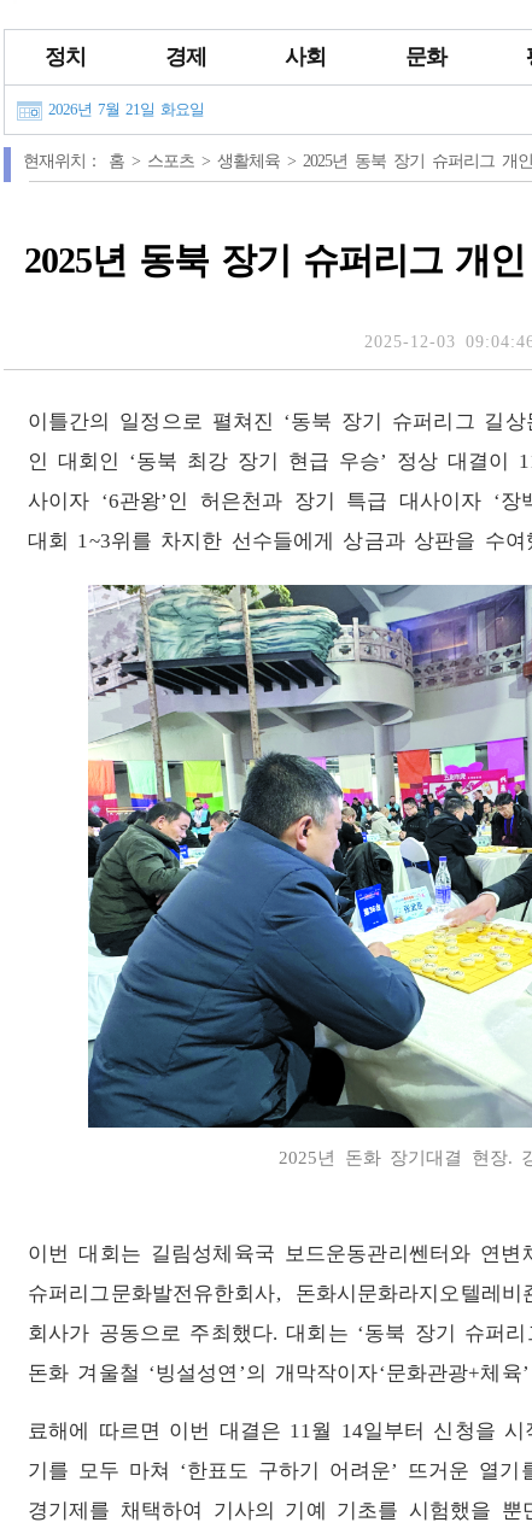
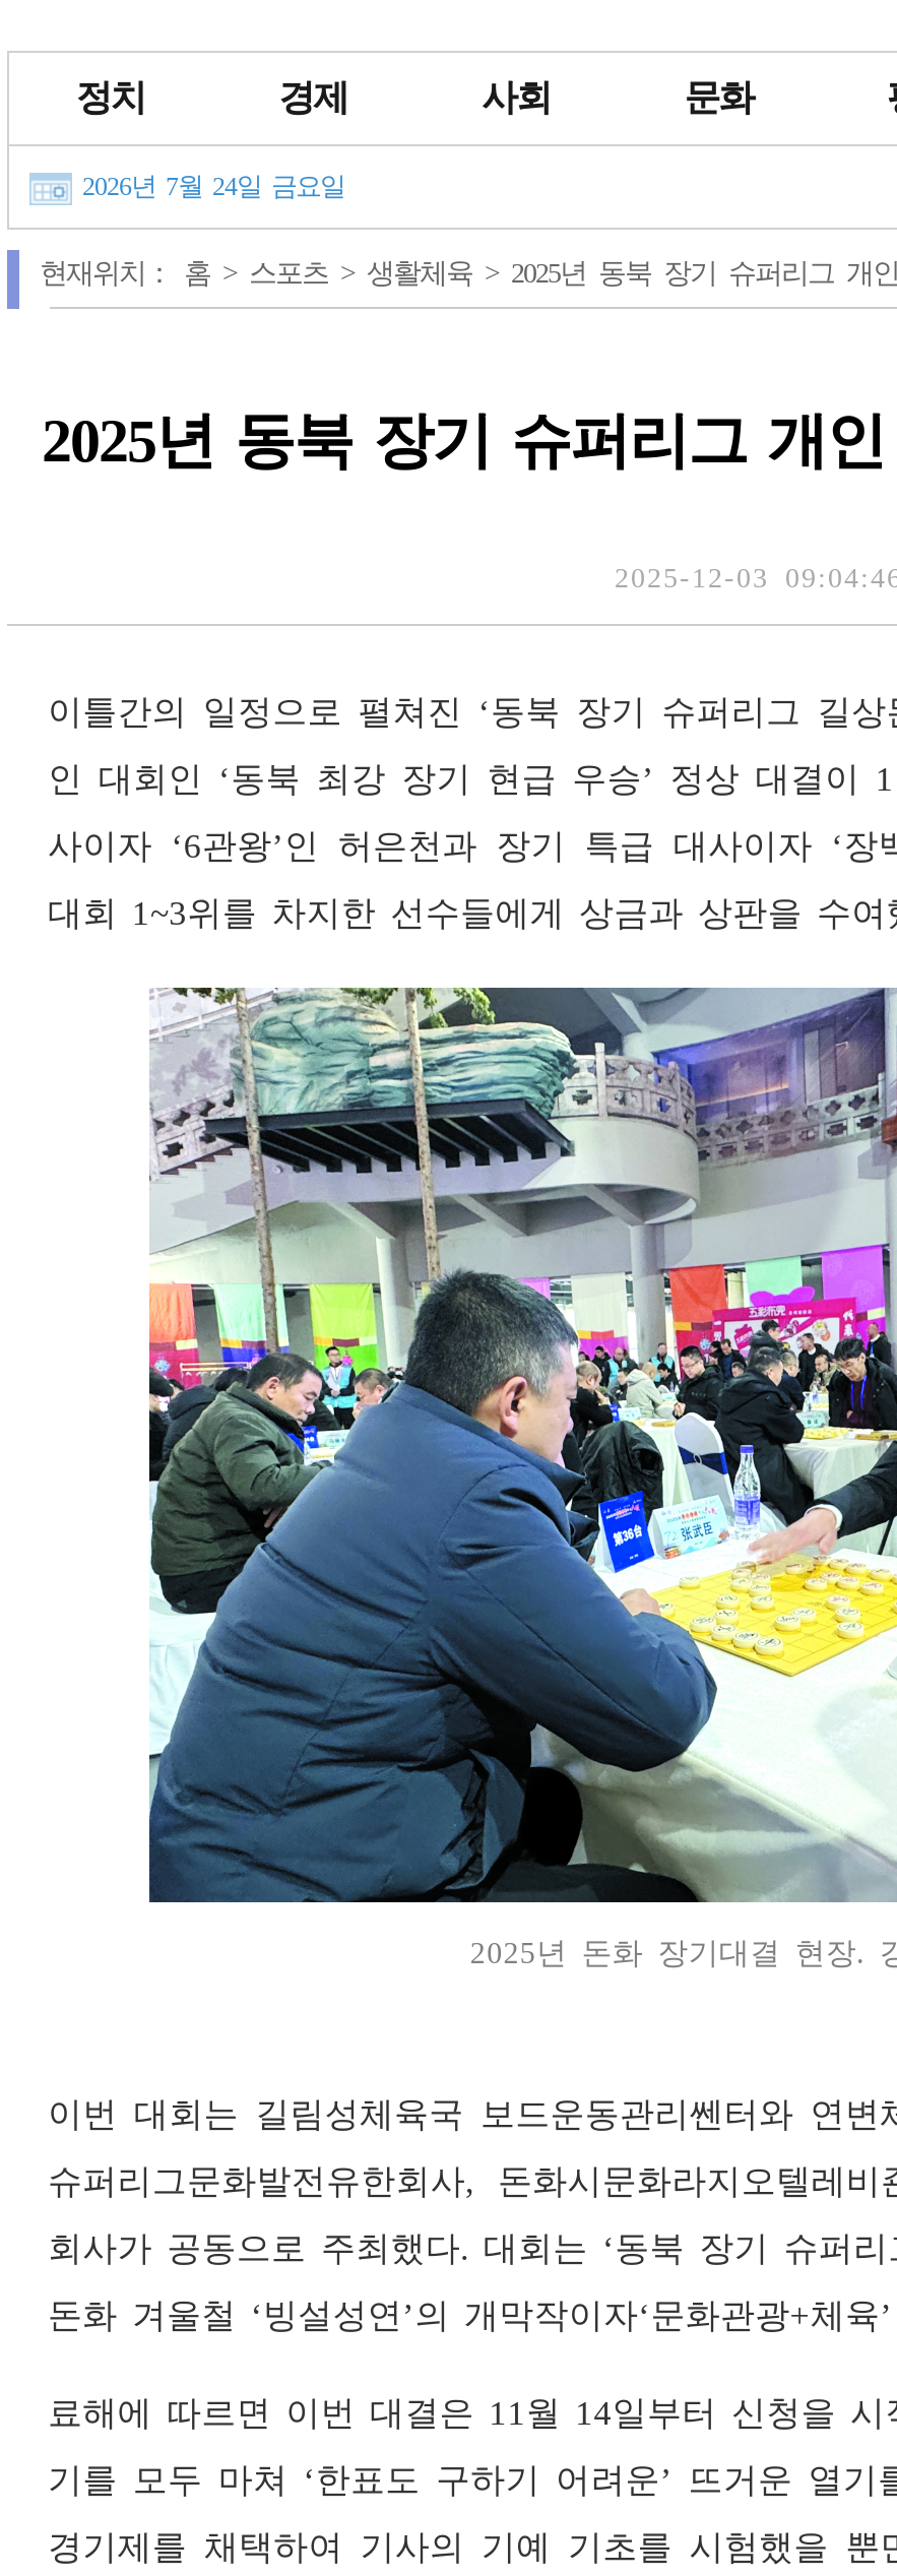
[42,100,204,118] 2026년 7월 21일 화요일 -> [72,171,344,201] 2026년 7월 24일 금요일

